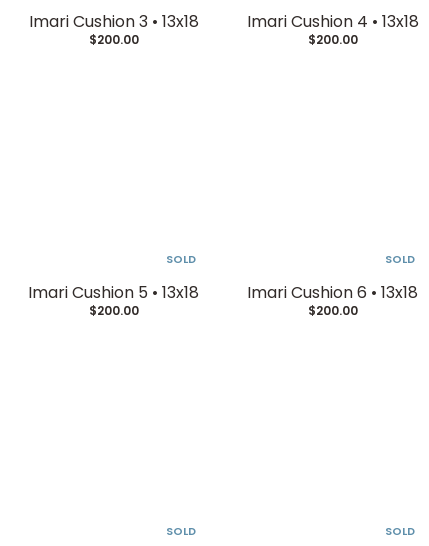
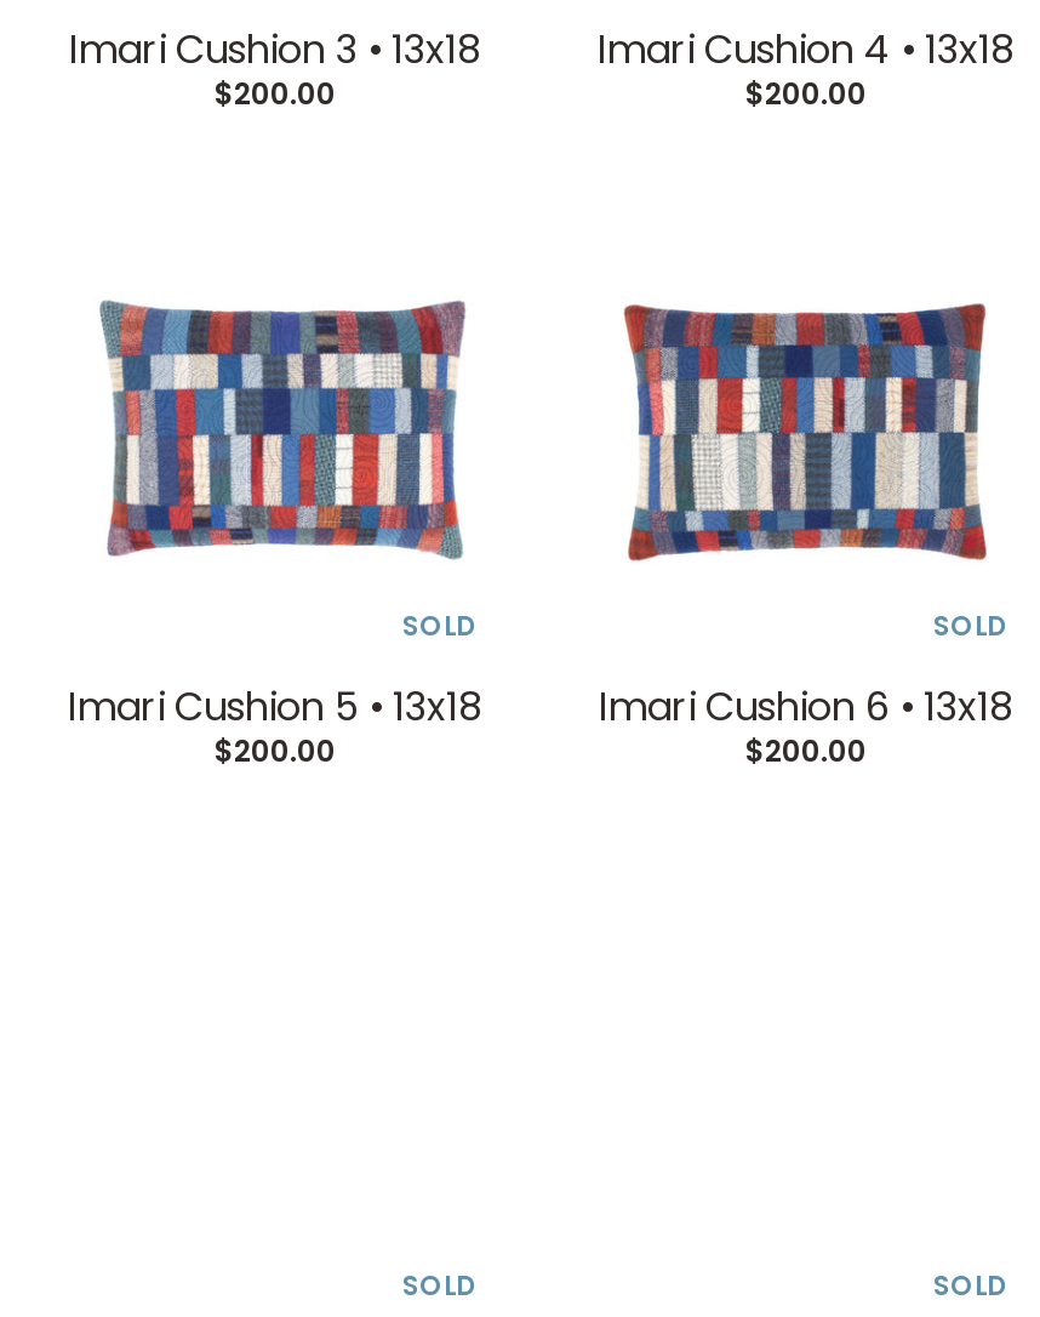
none -> [97,298,468,563] [image]
none -> [621,301,989,563] [image]

